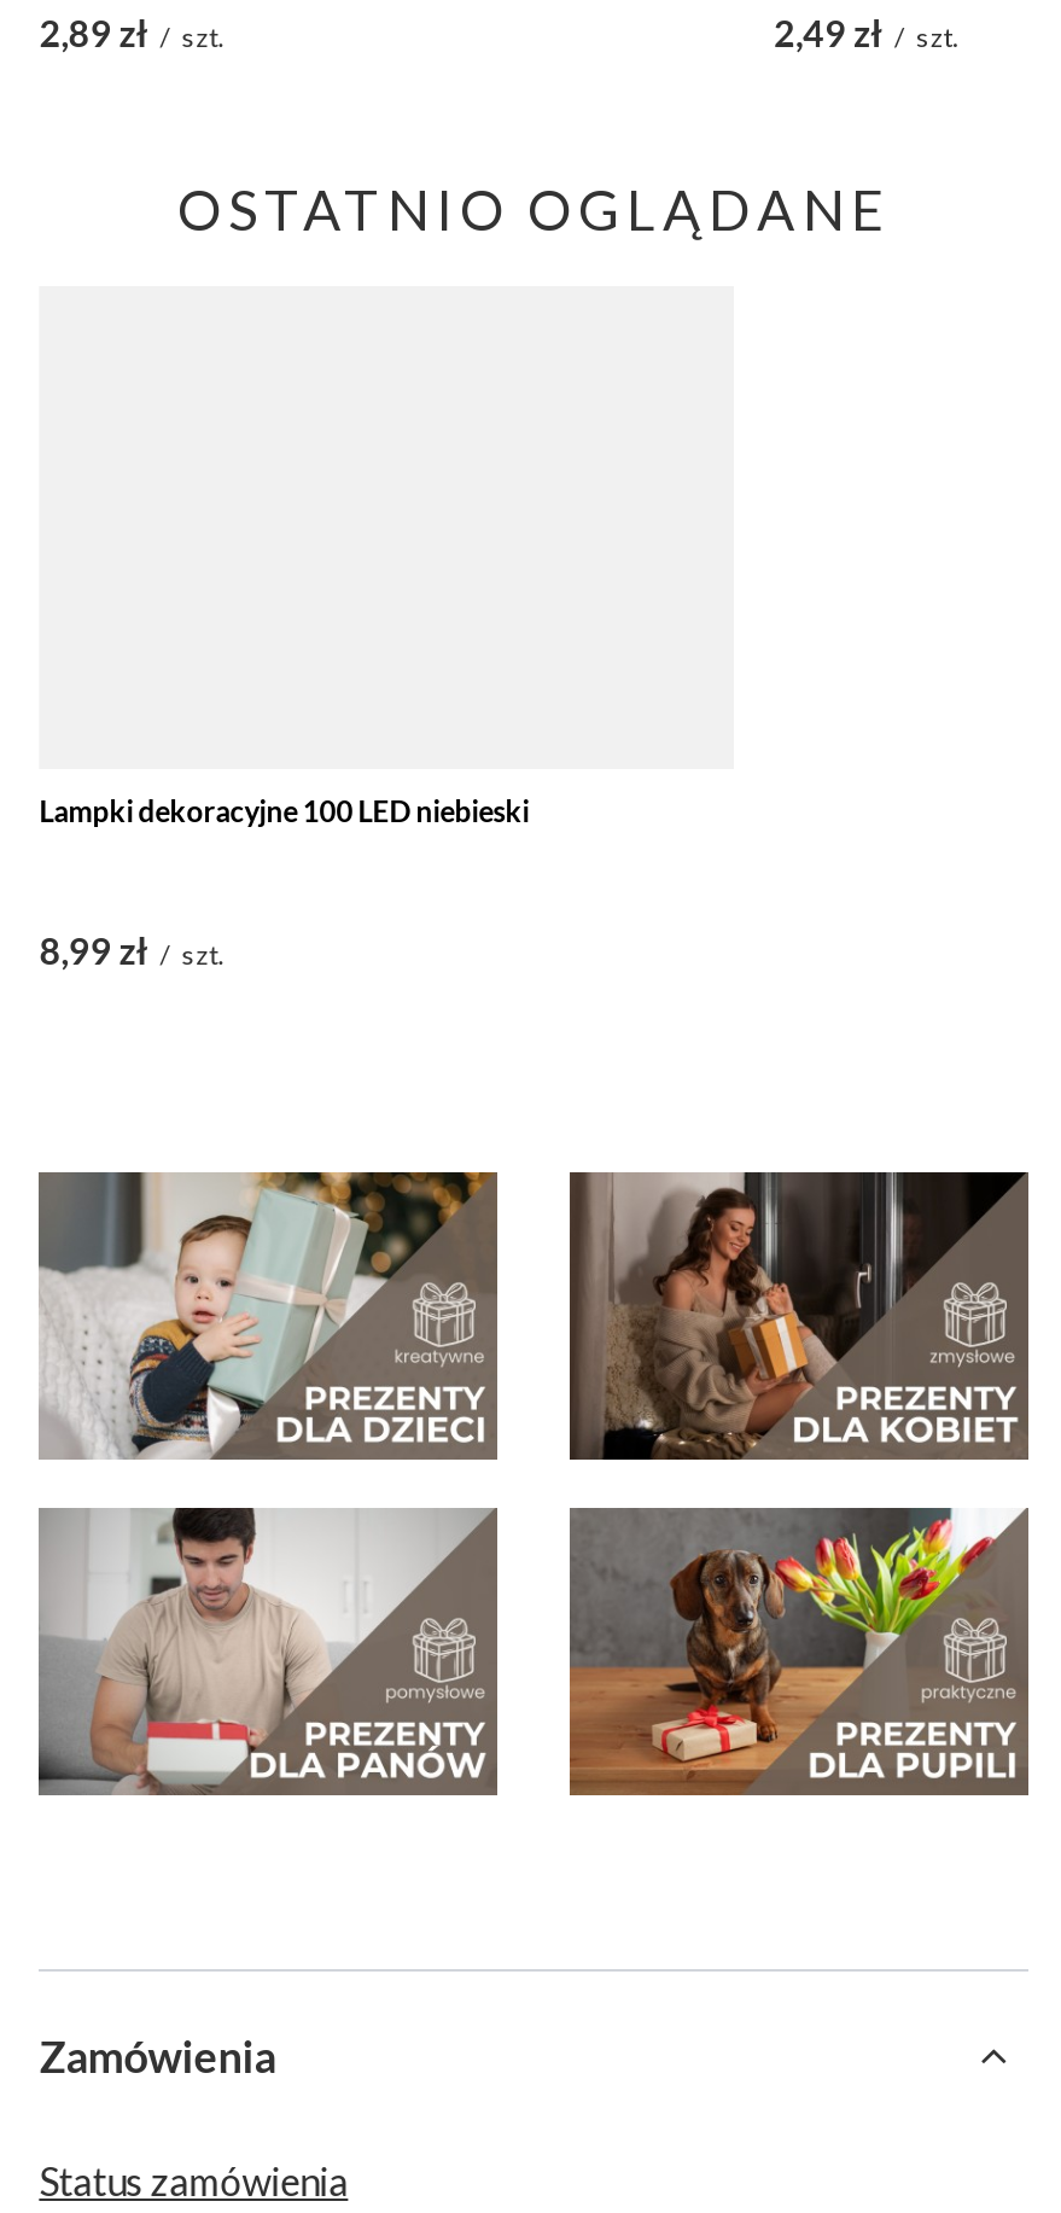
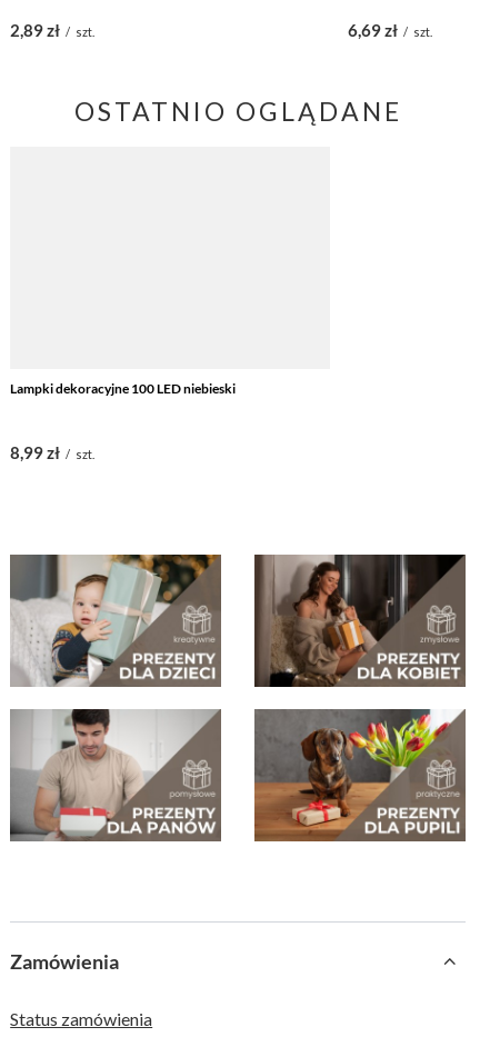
[774,10,957,53] 2,49 zł / szt. -> [348,19,433,39] 6,69 zł / szt.

